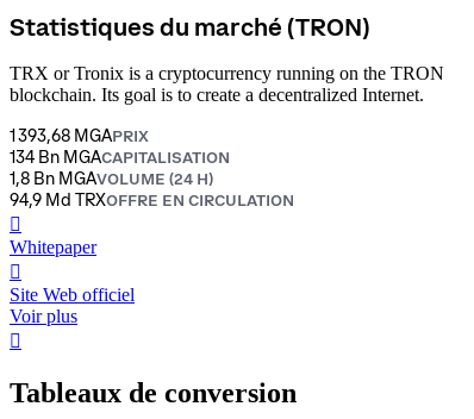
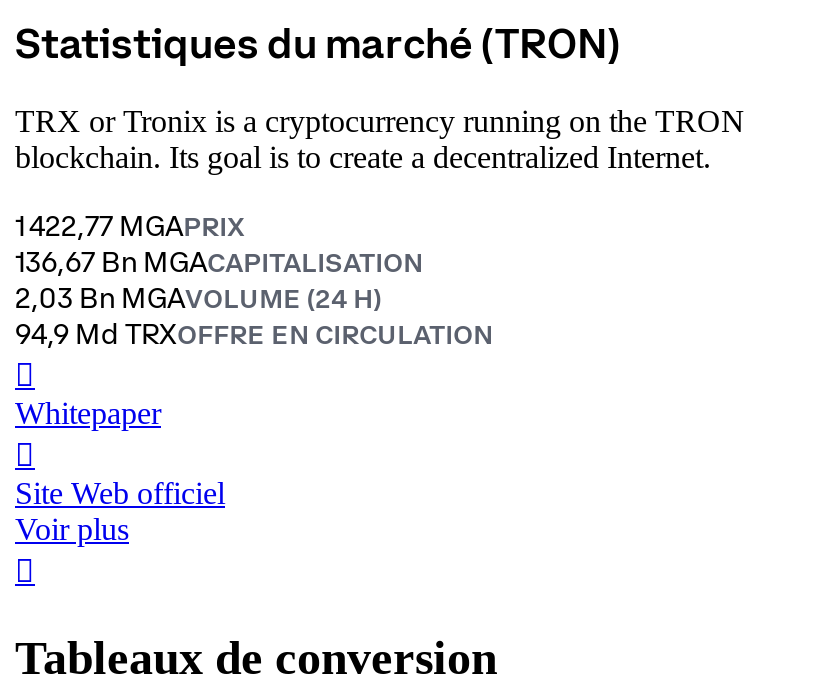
[10,125,149,146] 1 393,68 MGAPRIX -> [15,207,245,243] 1 422,77 MGAPRIX
[10,146,230,167] 134 Bn MGACAPITALISATION -> [15,243,423,279] 136,67 Bn MGACAPITALISATION
[10,167,213,189] 1,8 Bn MGAVOLUME (24 H) -> [15,279,381,315] 2,03 Bn MGAVOLUME (24 H)

